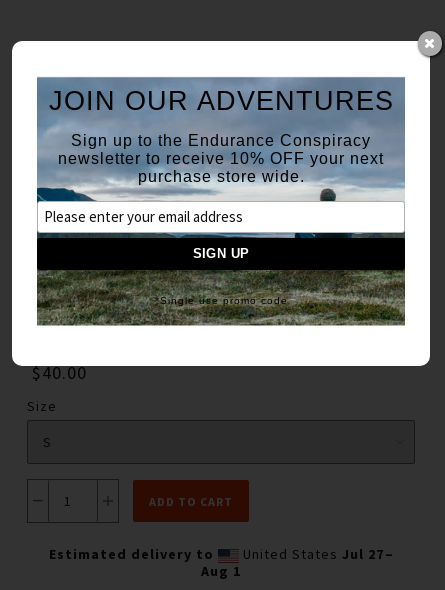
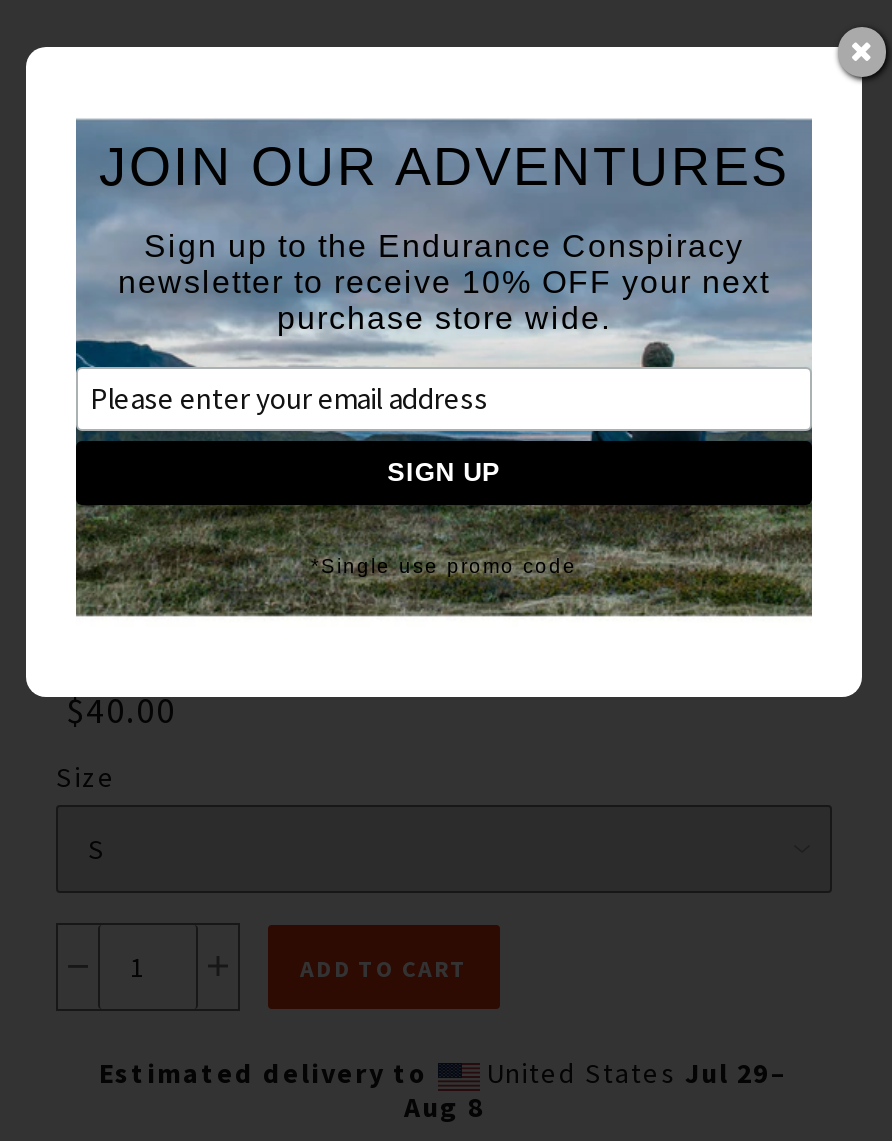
[238,545,393,563] United States Jul 27– -> [479,1055,789,1091] United States Jul 29–
[201,562,241,580] Aug 1 -> [404,1089,484,1125] Aug 8

